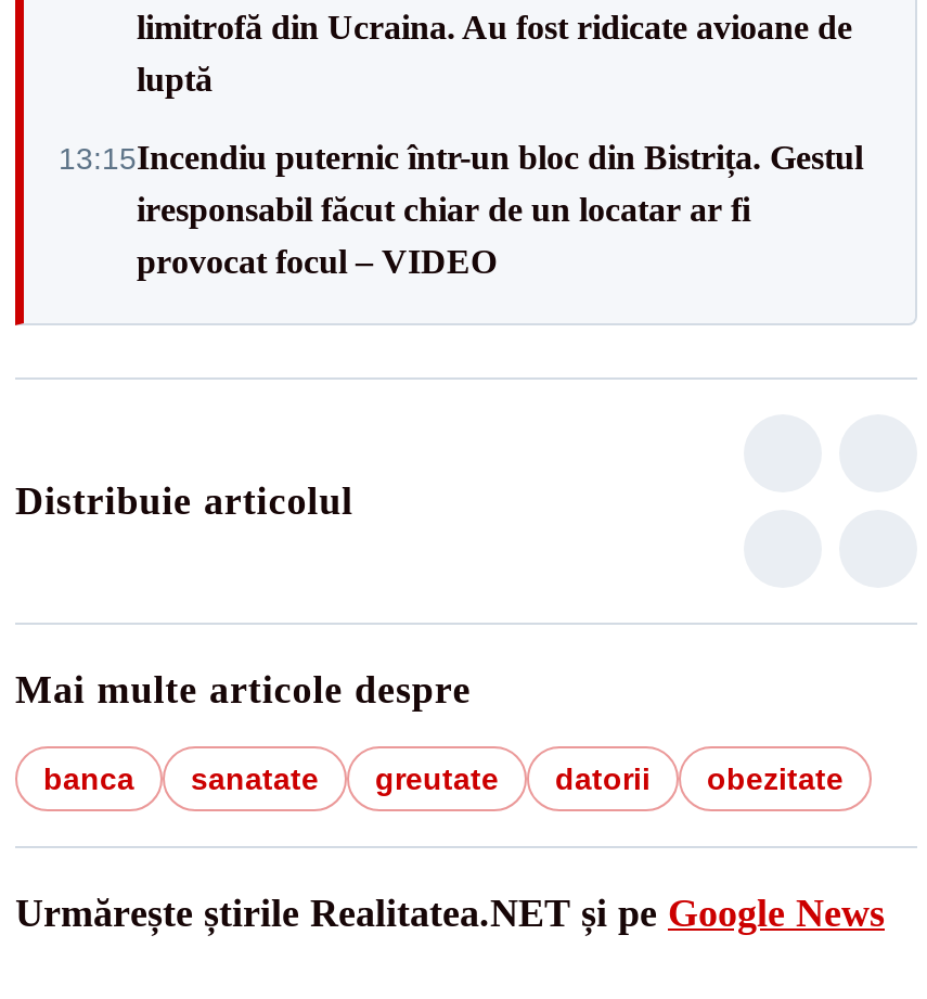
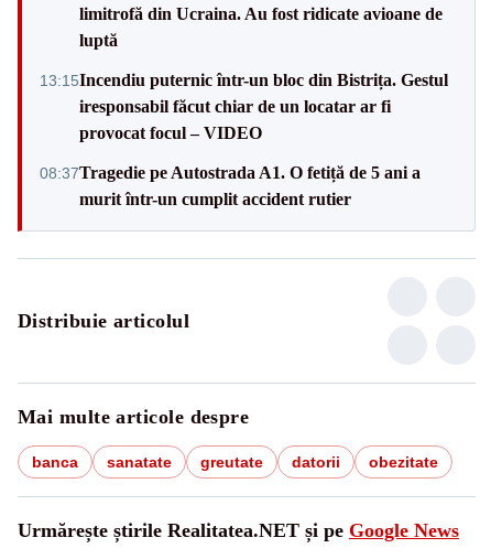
none -> [40,163,421,208] 08:37Tragedie pe Autostrada A1. O fetiță de 5 ani a | murit într-un cumplit accident rutier

